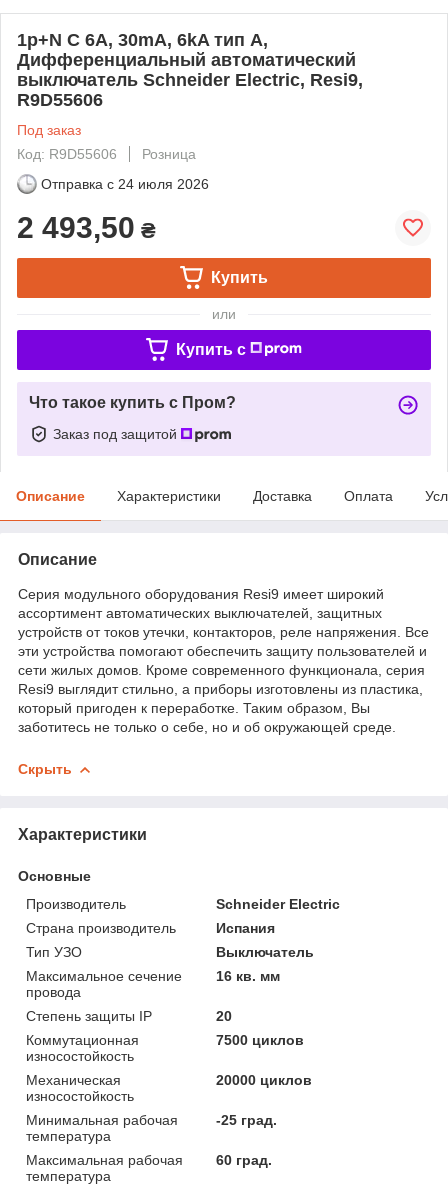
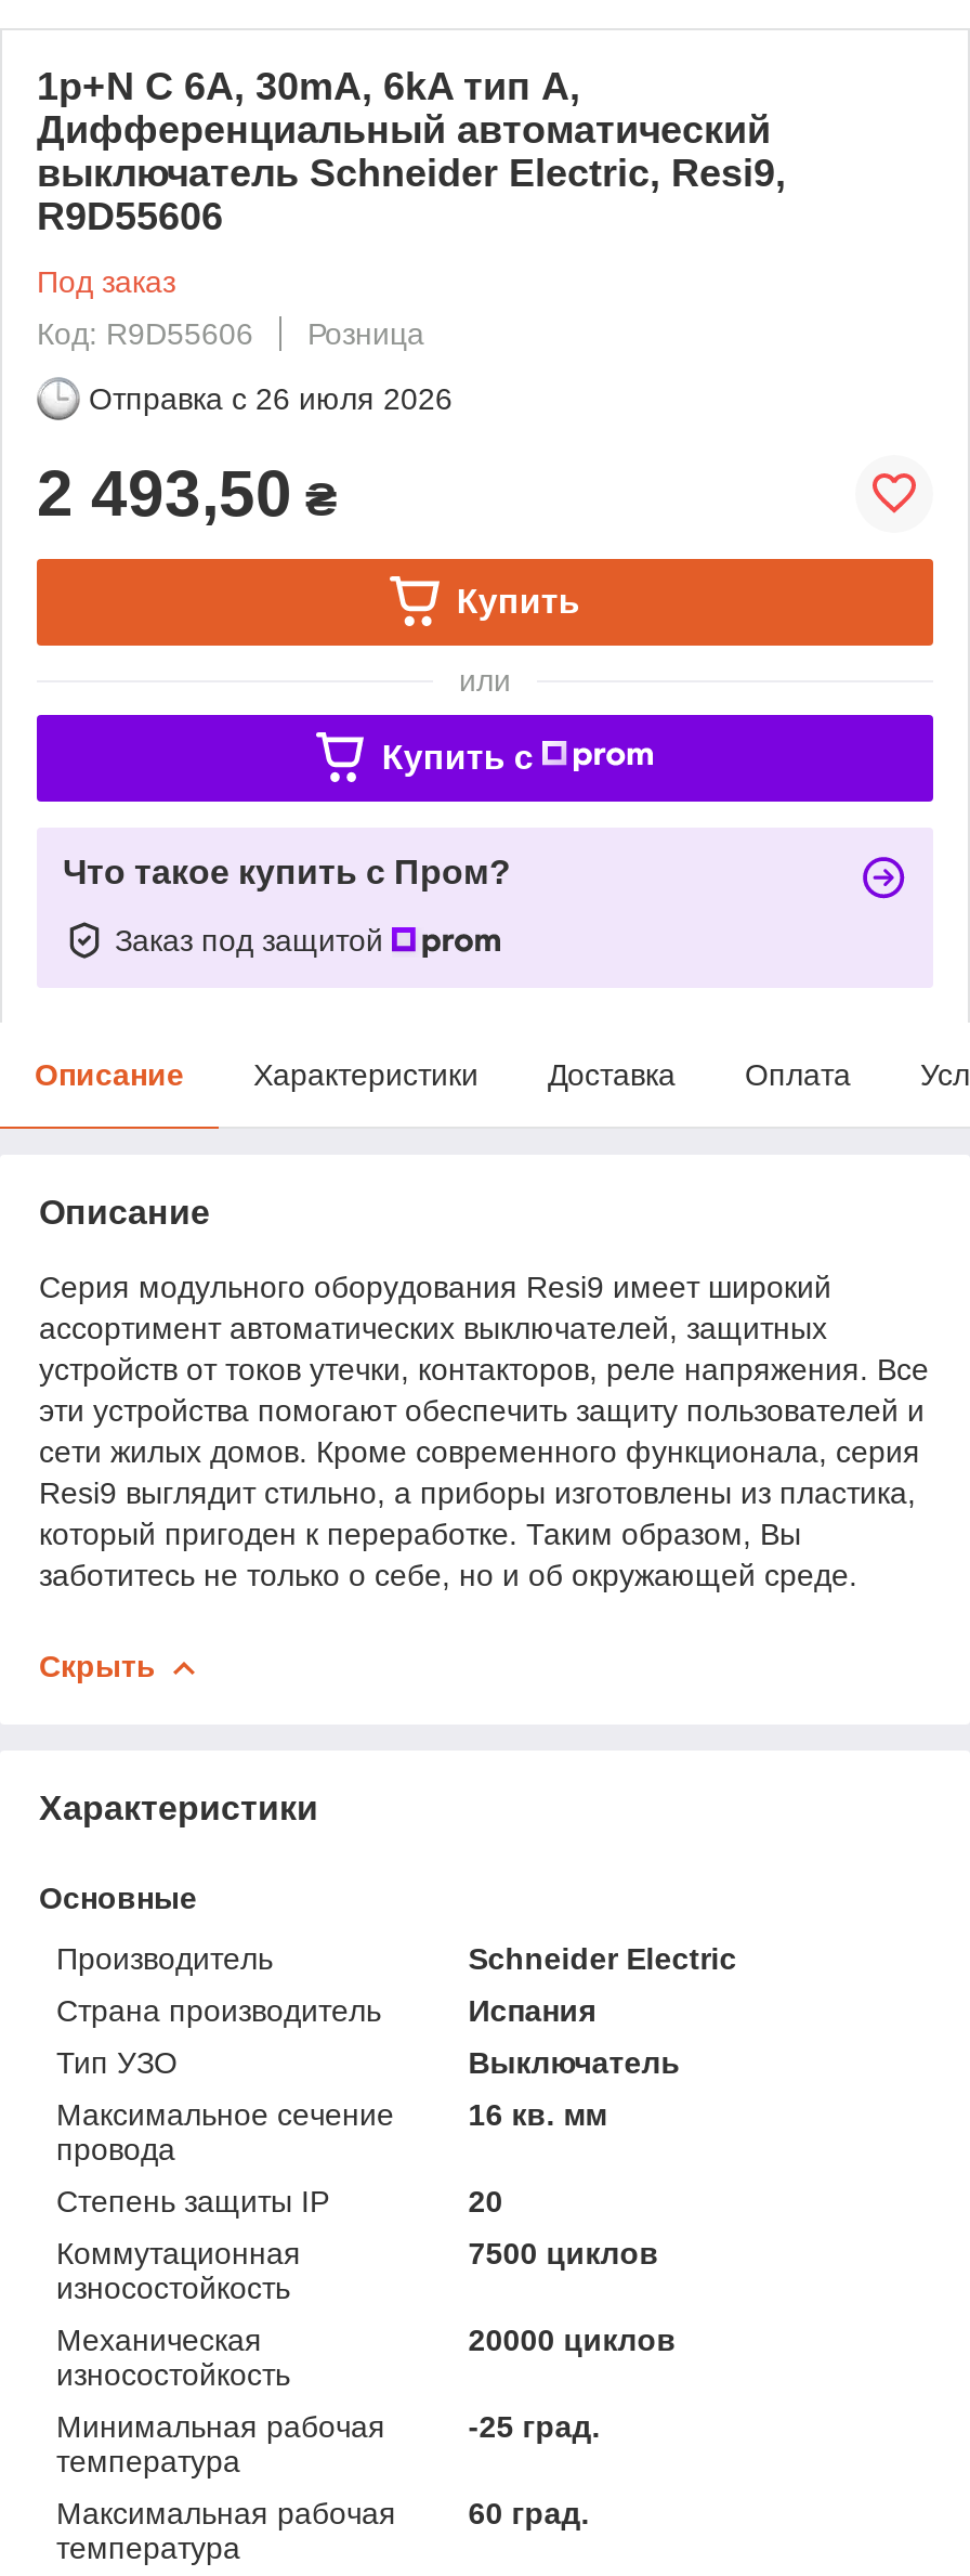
[41,176,209,192] Отправка с 24 июля 2026 -> [89,381,453,416] Отправка с 26 июля 2026

